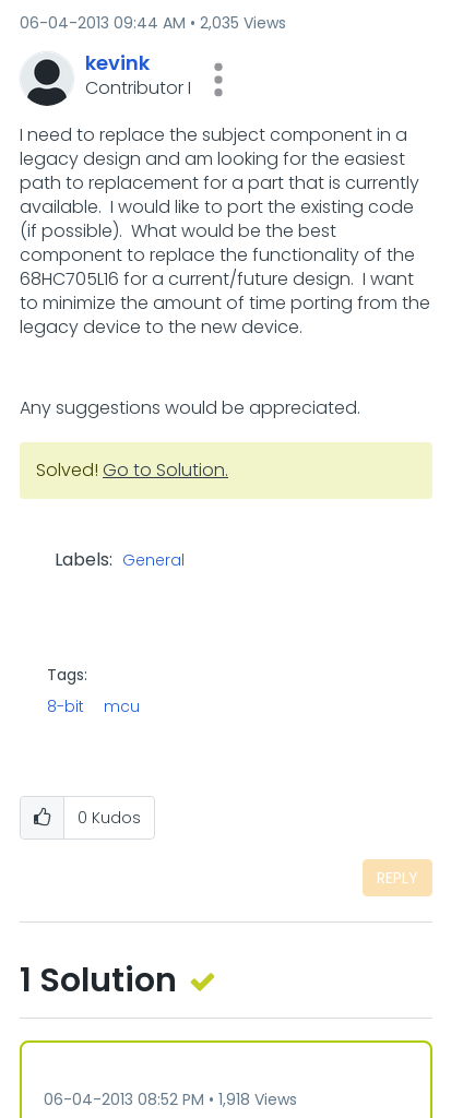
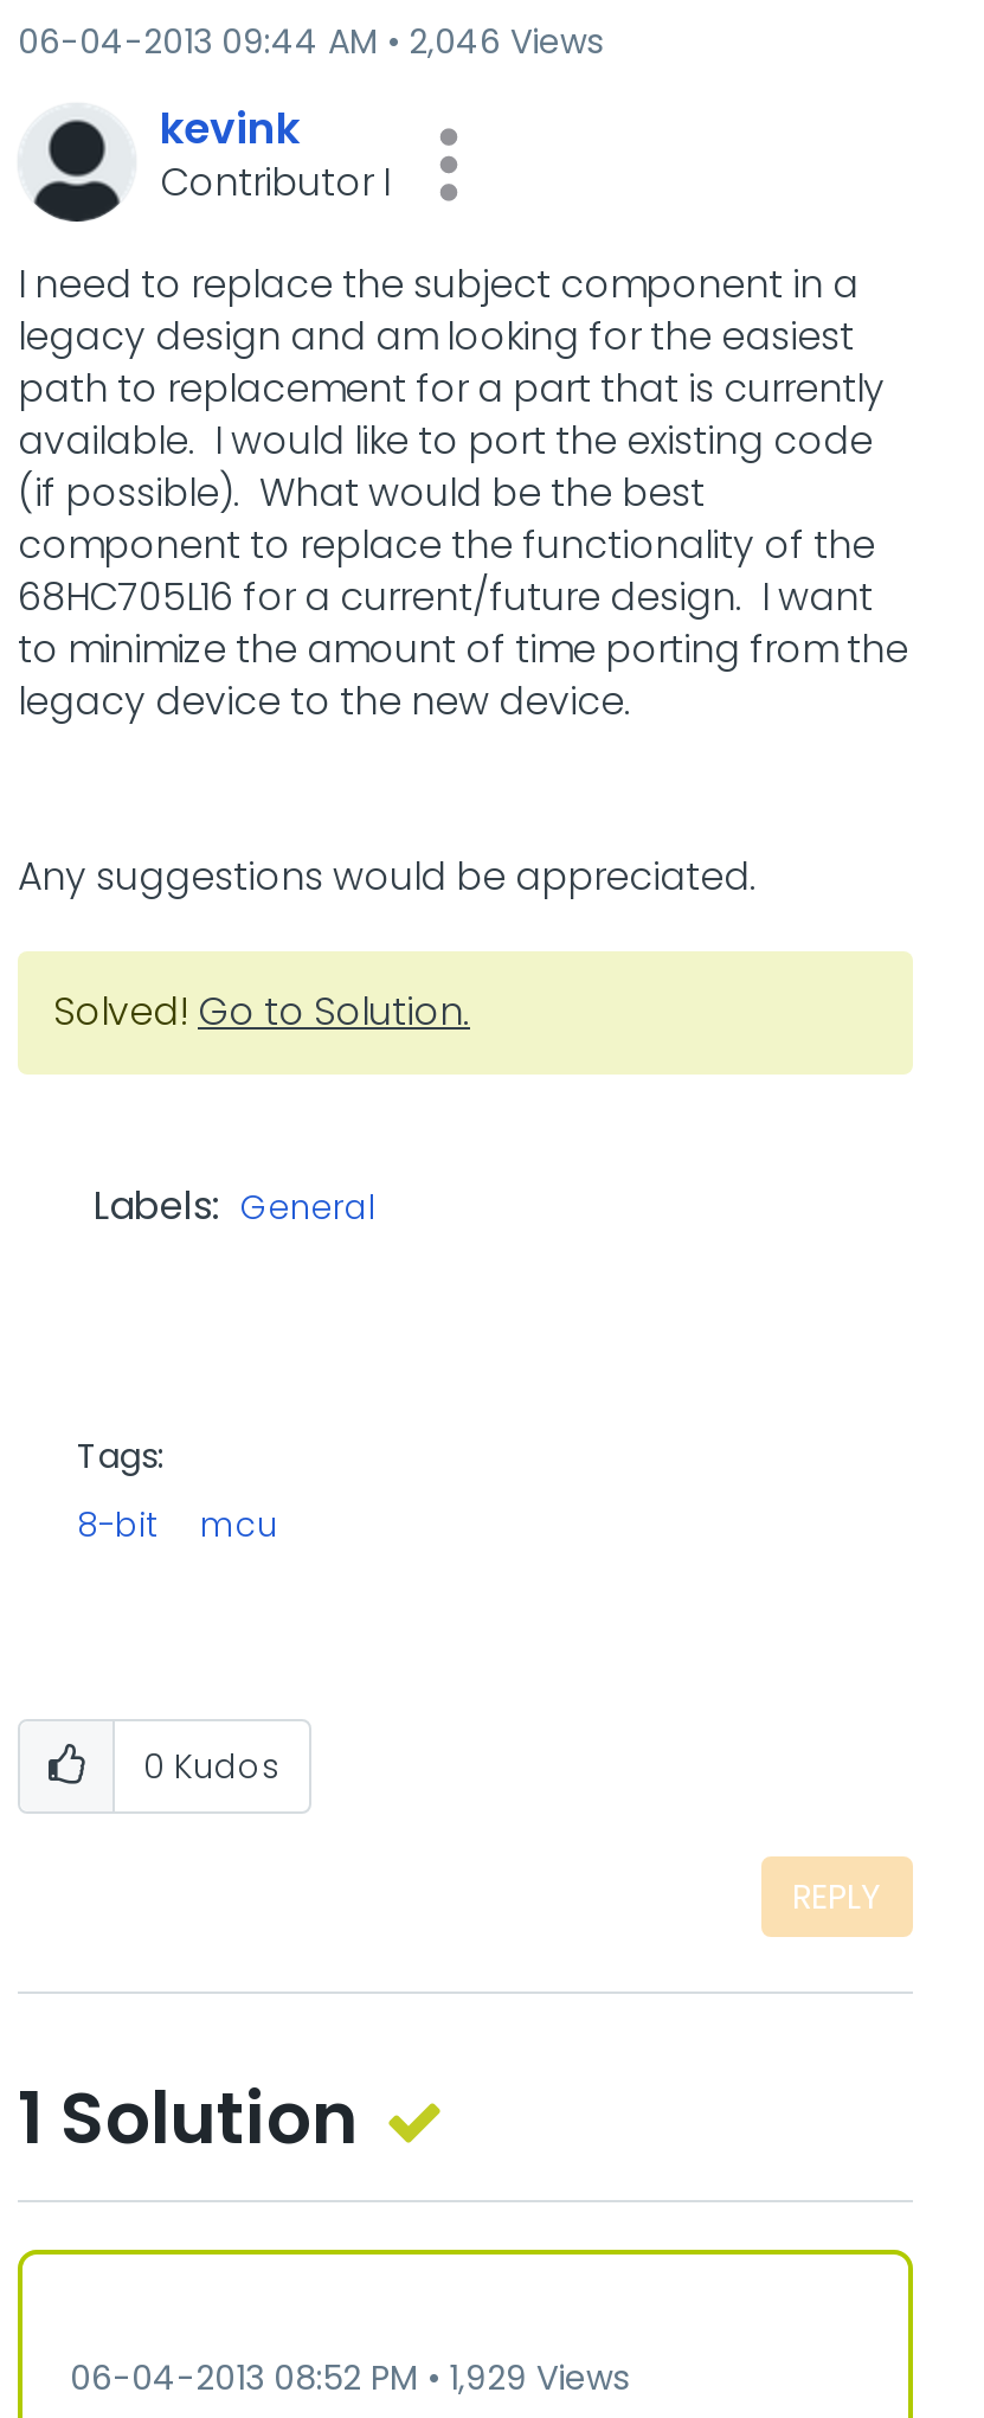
[20,12,286,34] 06-04-2013 09:44 AM 2,035 Views -> [18,18,603,65] 06-04-2013 09:44 AM 2,046 Views
[44,1089,297,1110] 06-04-2013 08:52 PM 1,918 Views -> [70,2354,629,2401] 06-04-2013 08:52 PM 1,929 Views

